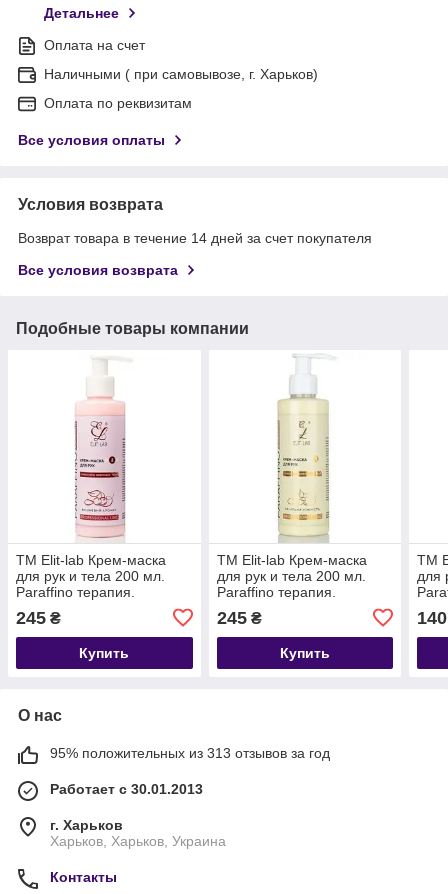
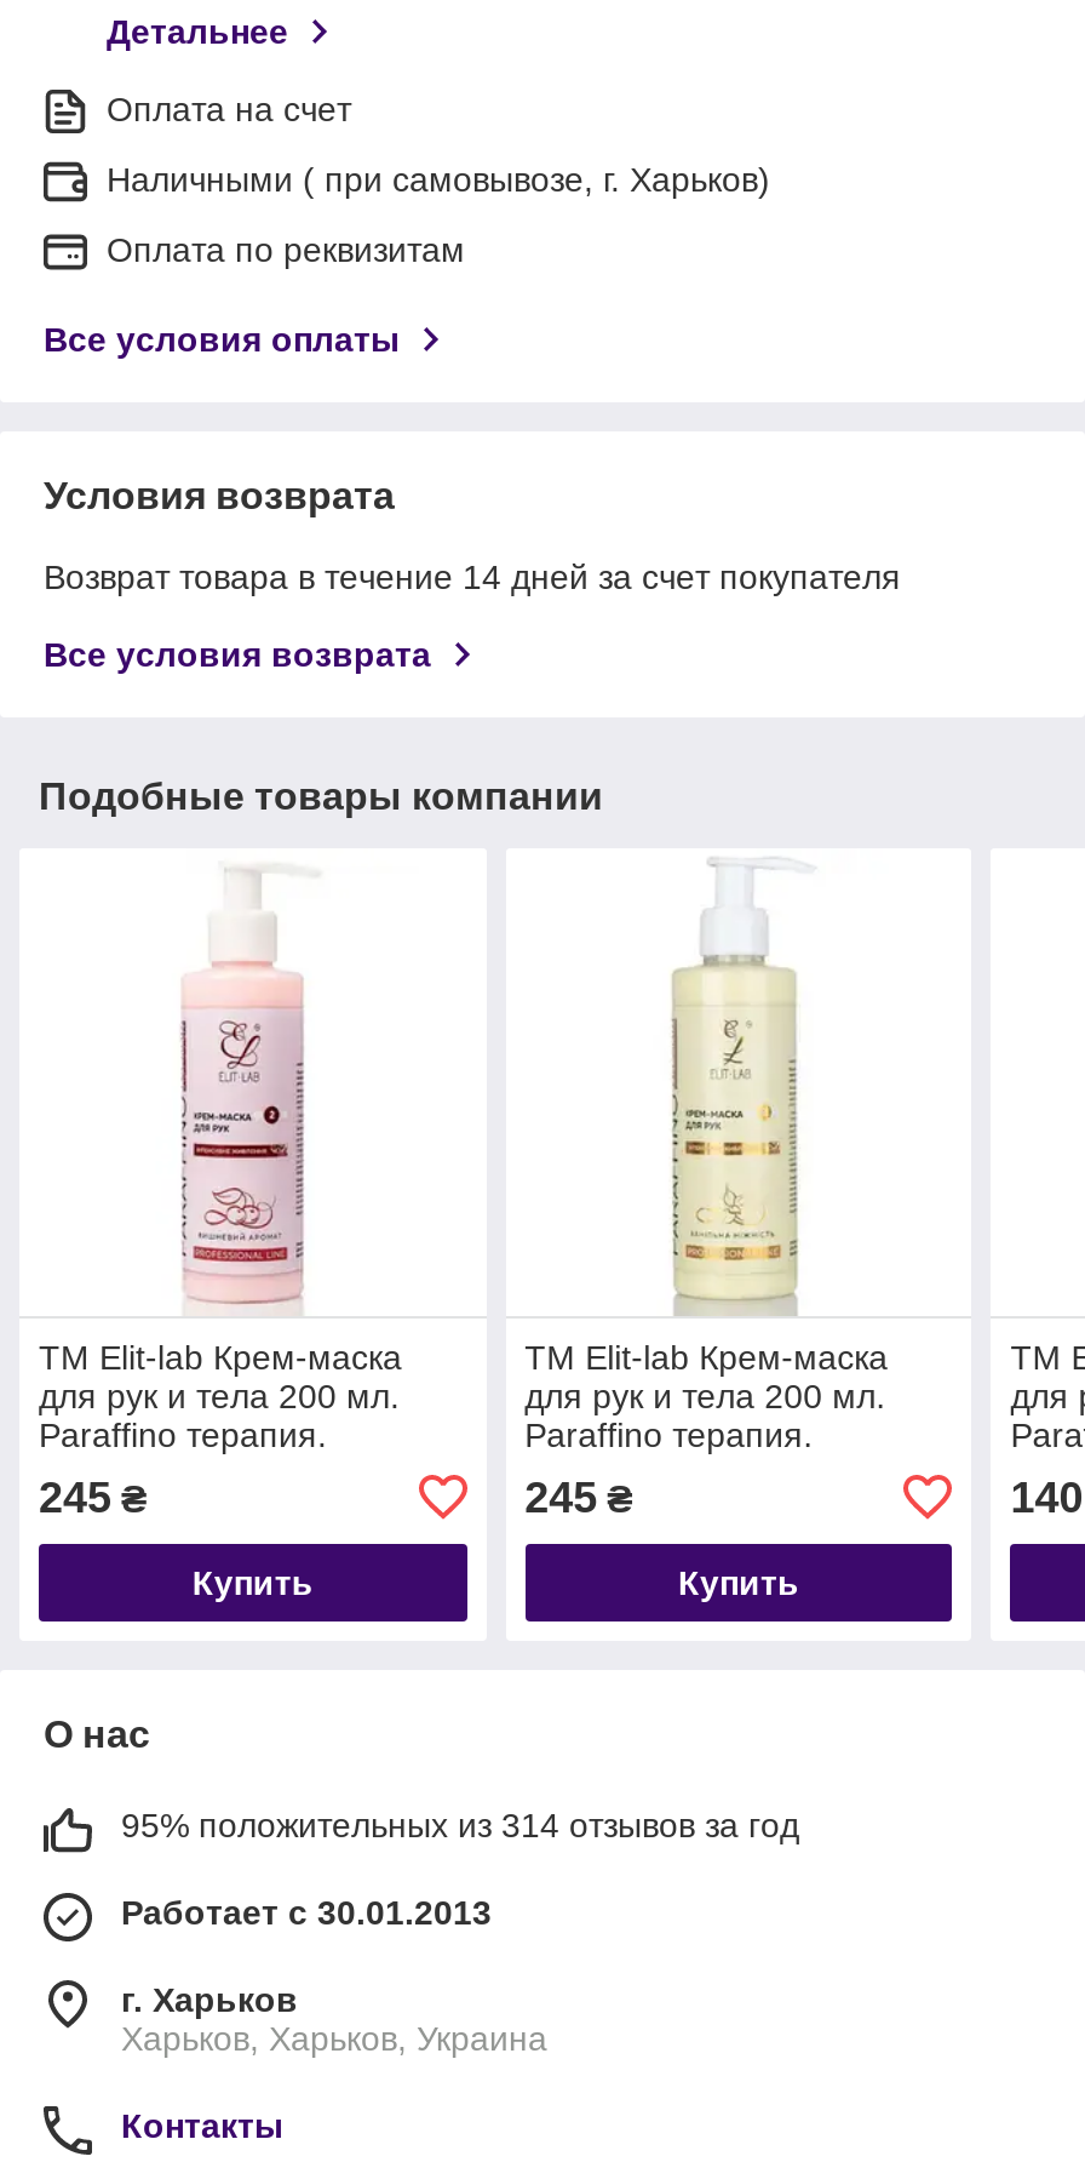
[50,745,330,761] 95% положительных из 313 отзывов за год -> [121,1805,799,1844] 95% положительных из 314 отзывов за год

